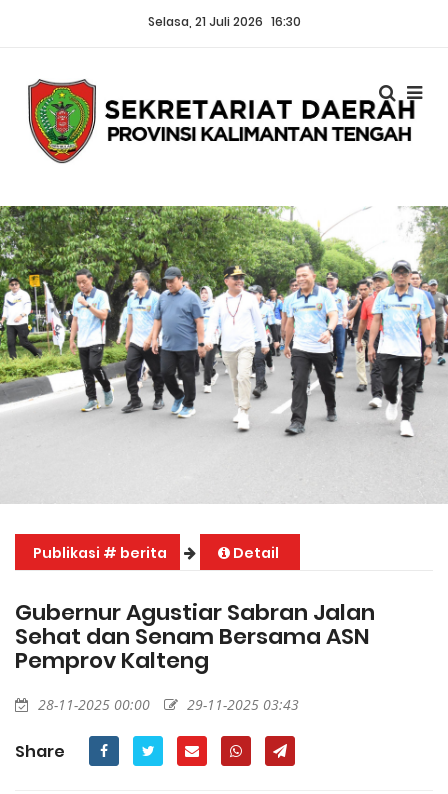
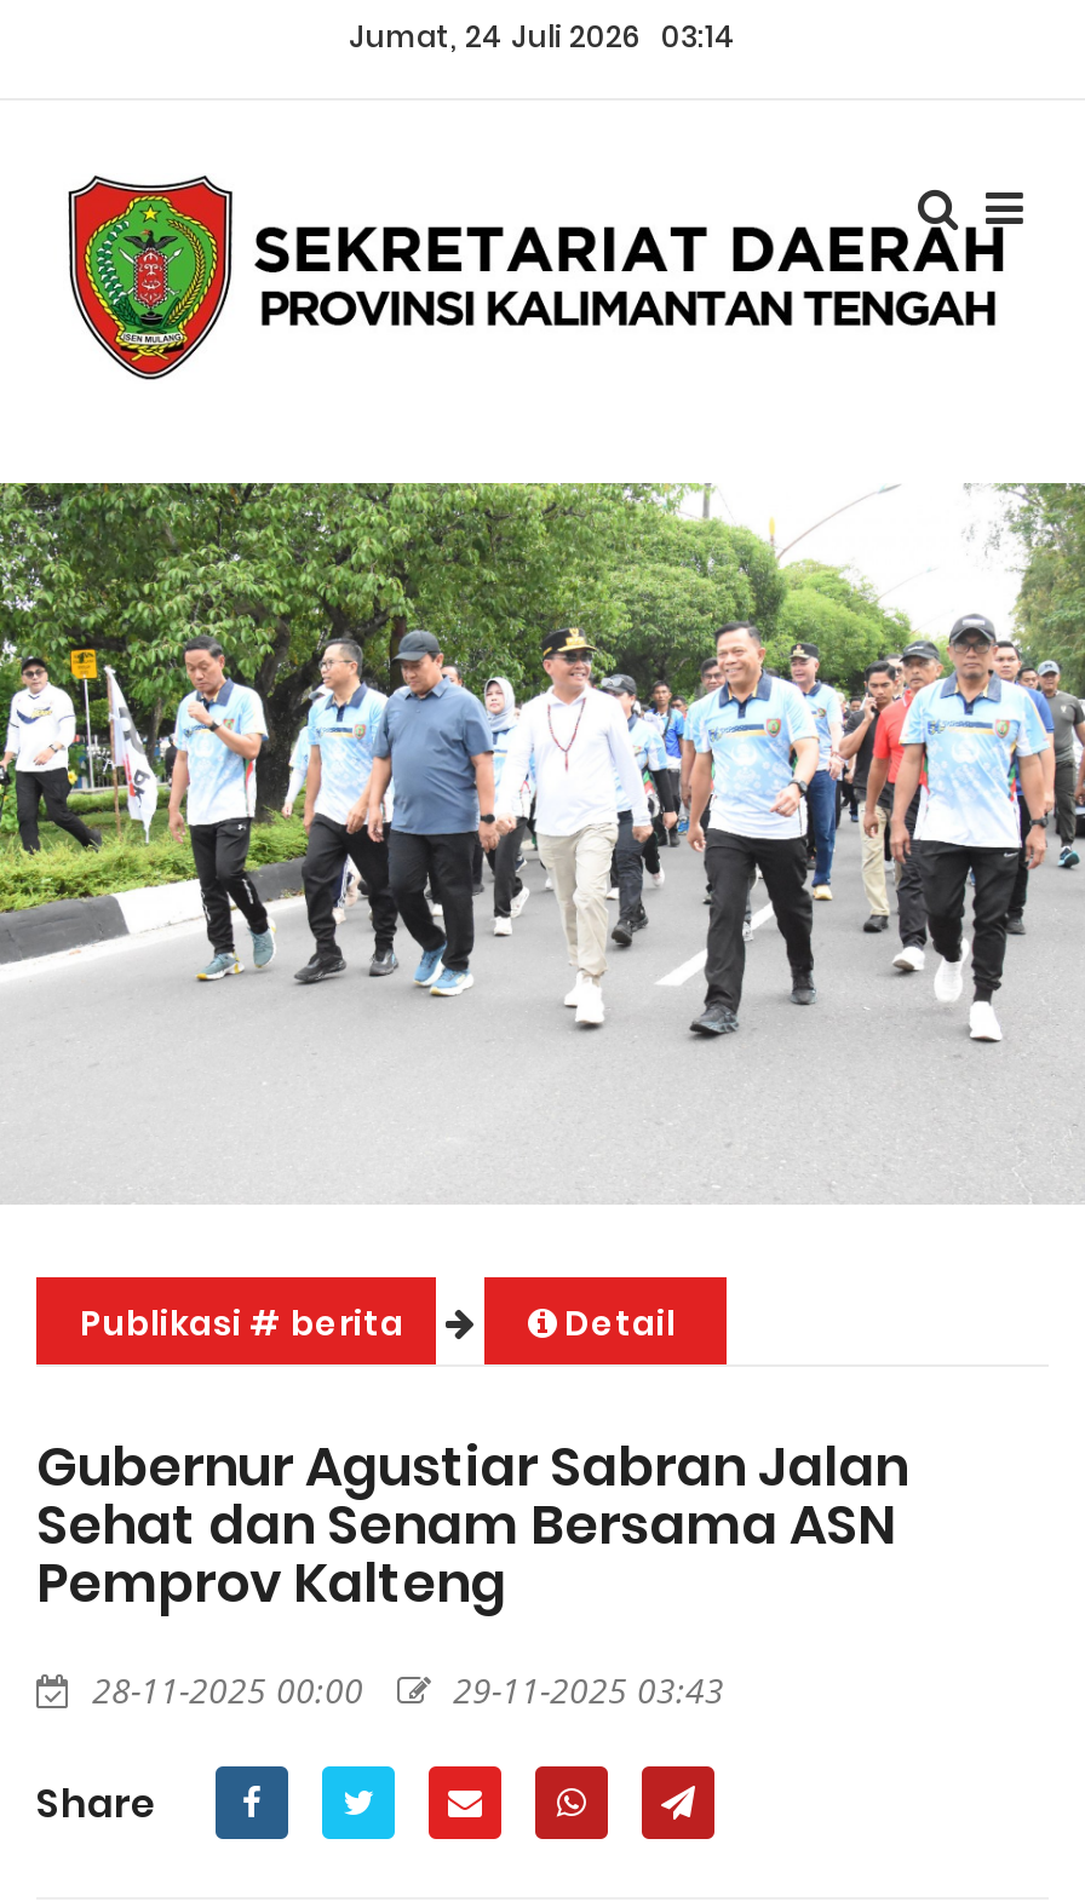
[147,13,300,30] Selasa, 21 Juli 2026 16:30 -> [349,16,736,57] Jumat, 24 Juli 2026 03:14

